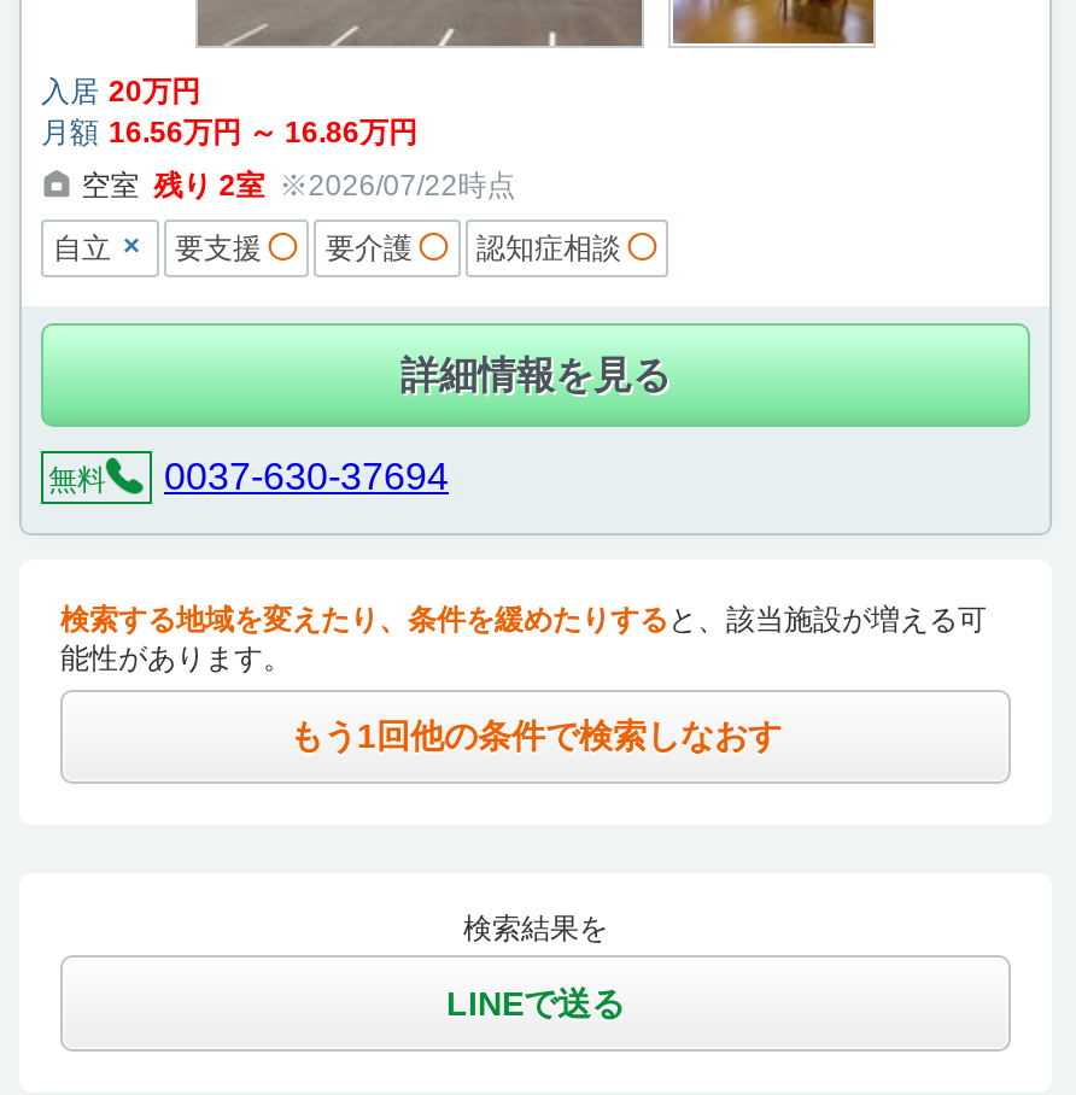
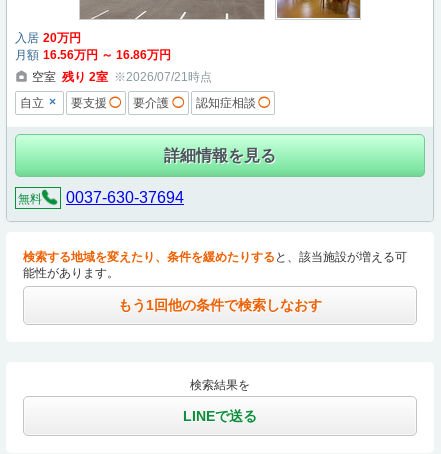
[82,168,516,202] 空室 残り 2室 ※2026/07/22時点 -> [32,70,212,84] 空室 残り 2室 ※2026/07/21時点

